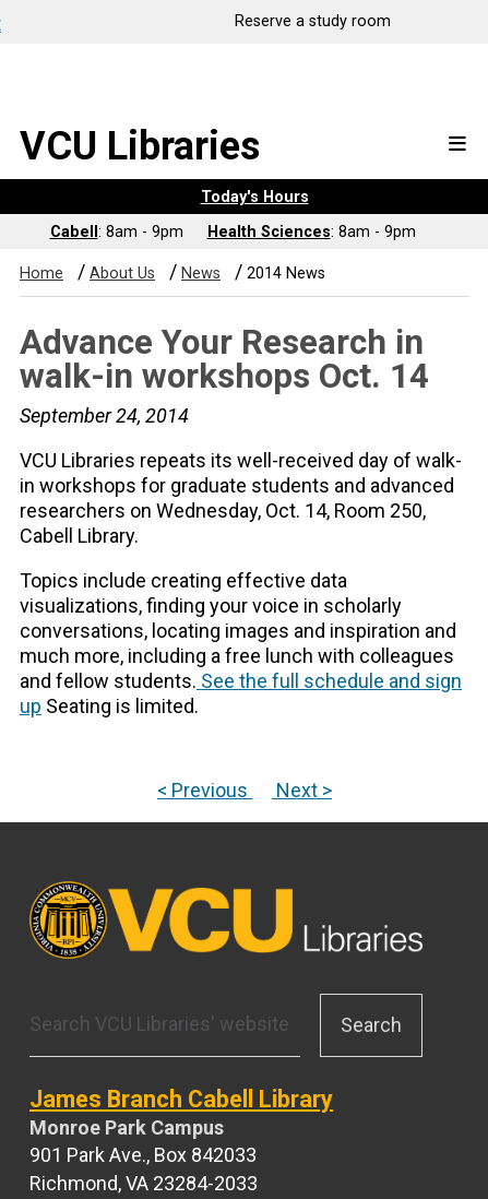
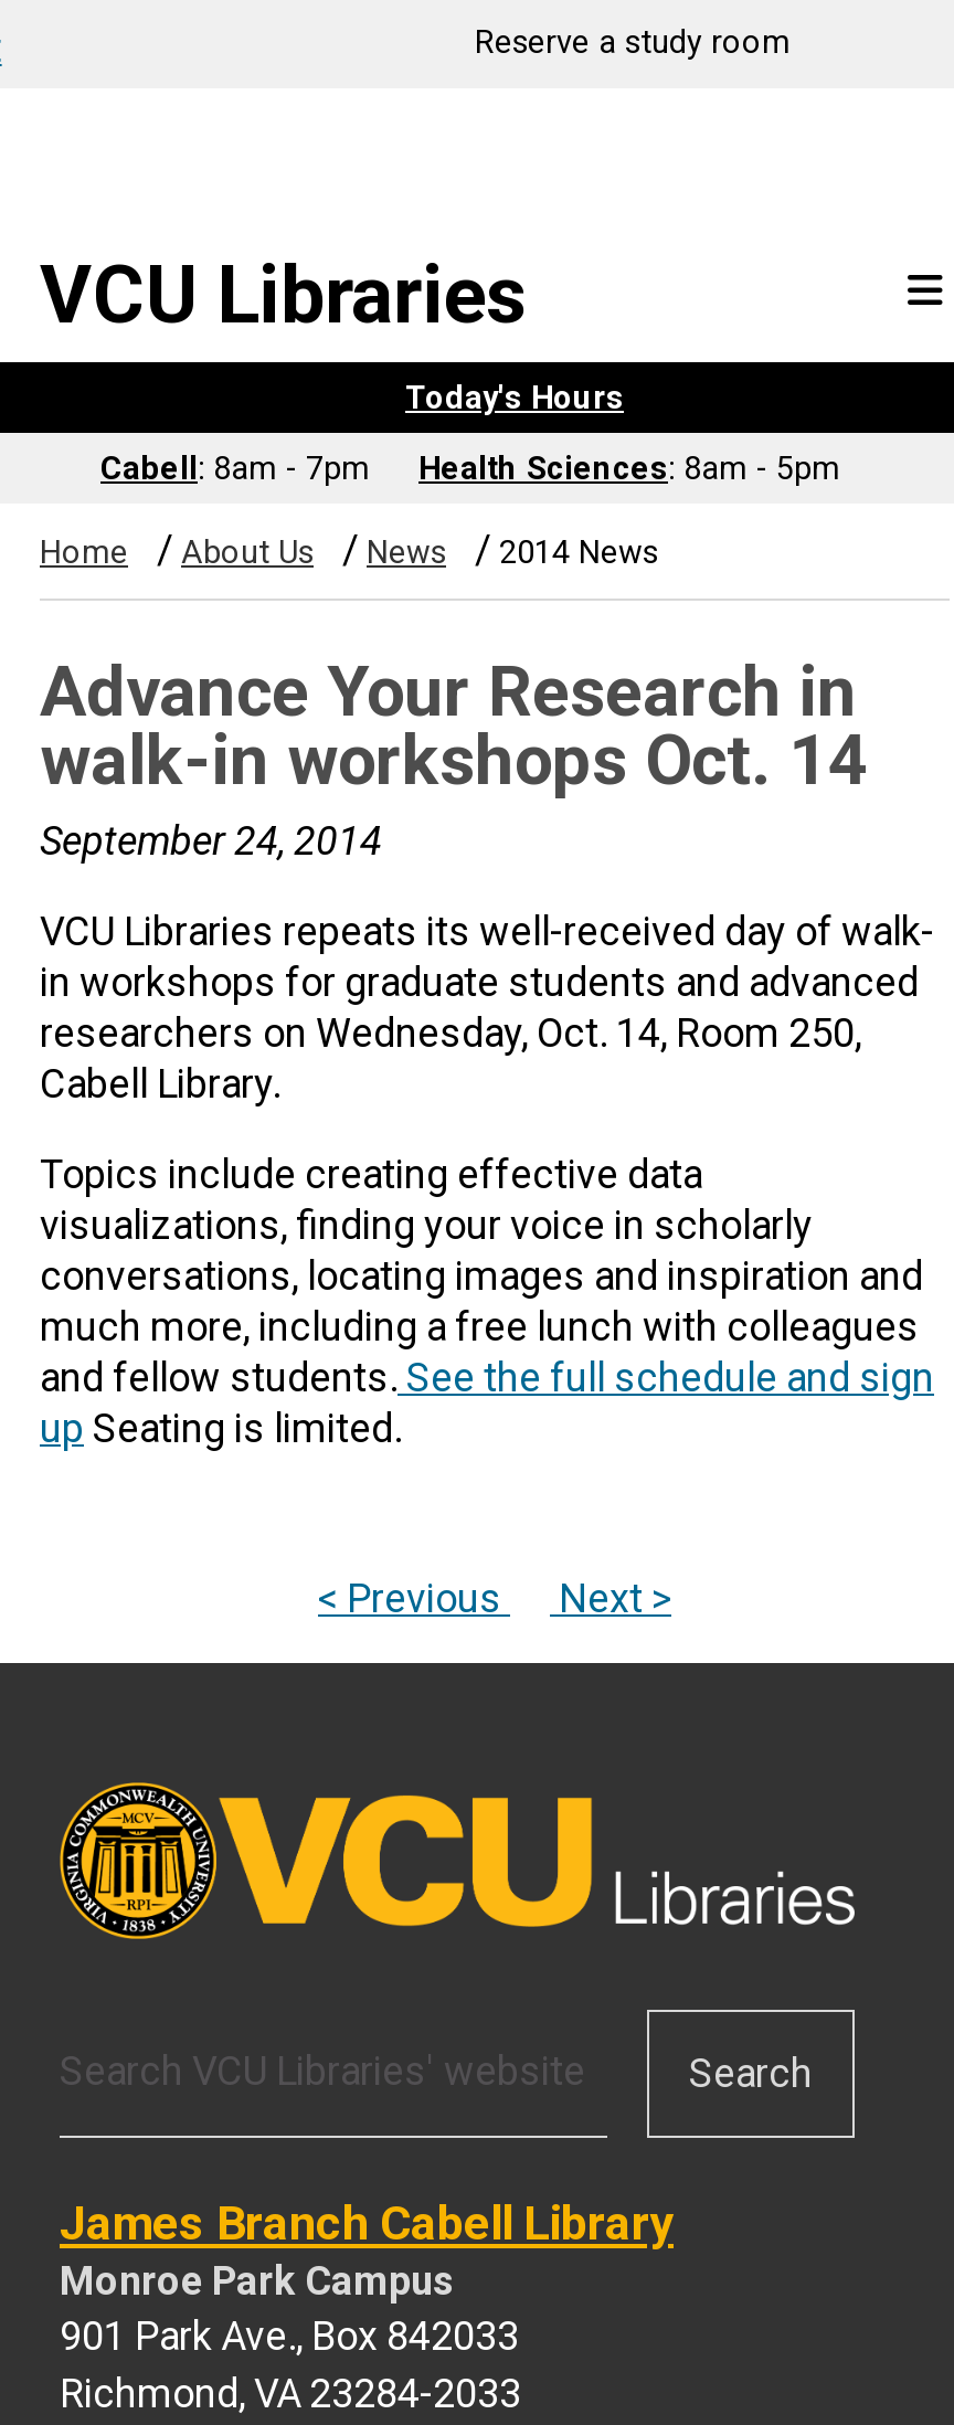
[50,223,183,241] Cabell: 8am - 9pm -> [100,450,370,488] Cabell: 8am - 7pm
[207,223,415,241] Health Sciences: 8am - 9pm -> [418,450,840,488] Health Sciences: 8am - 5pm

